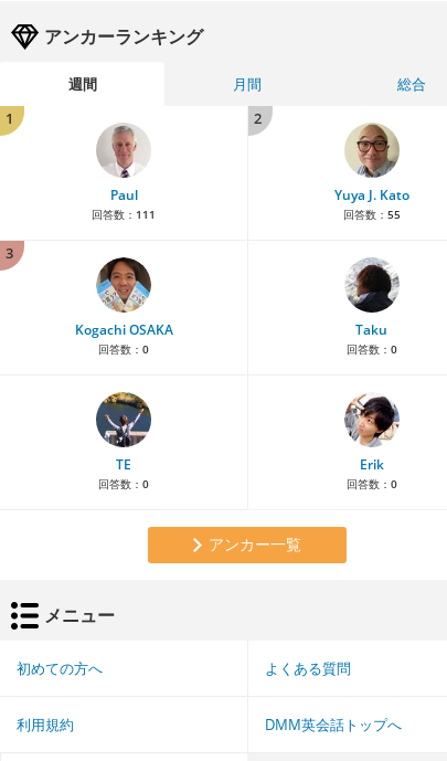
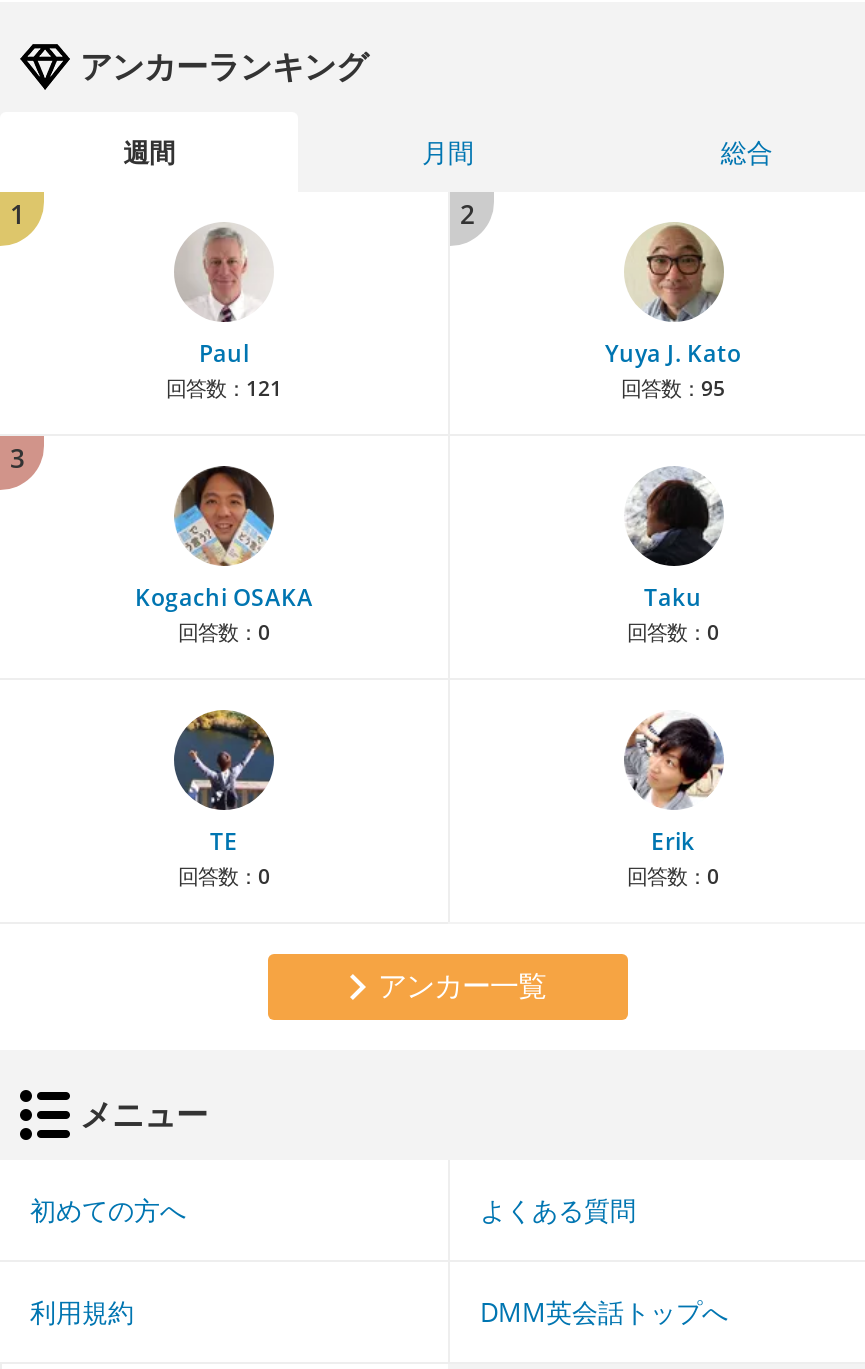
[92,207,156,222] 回答数：111 -> [166,375,282,403] 回答数：121
[343,207,400,222] 回答数：55 -> [621,375,725,403] 回答数：95

